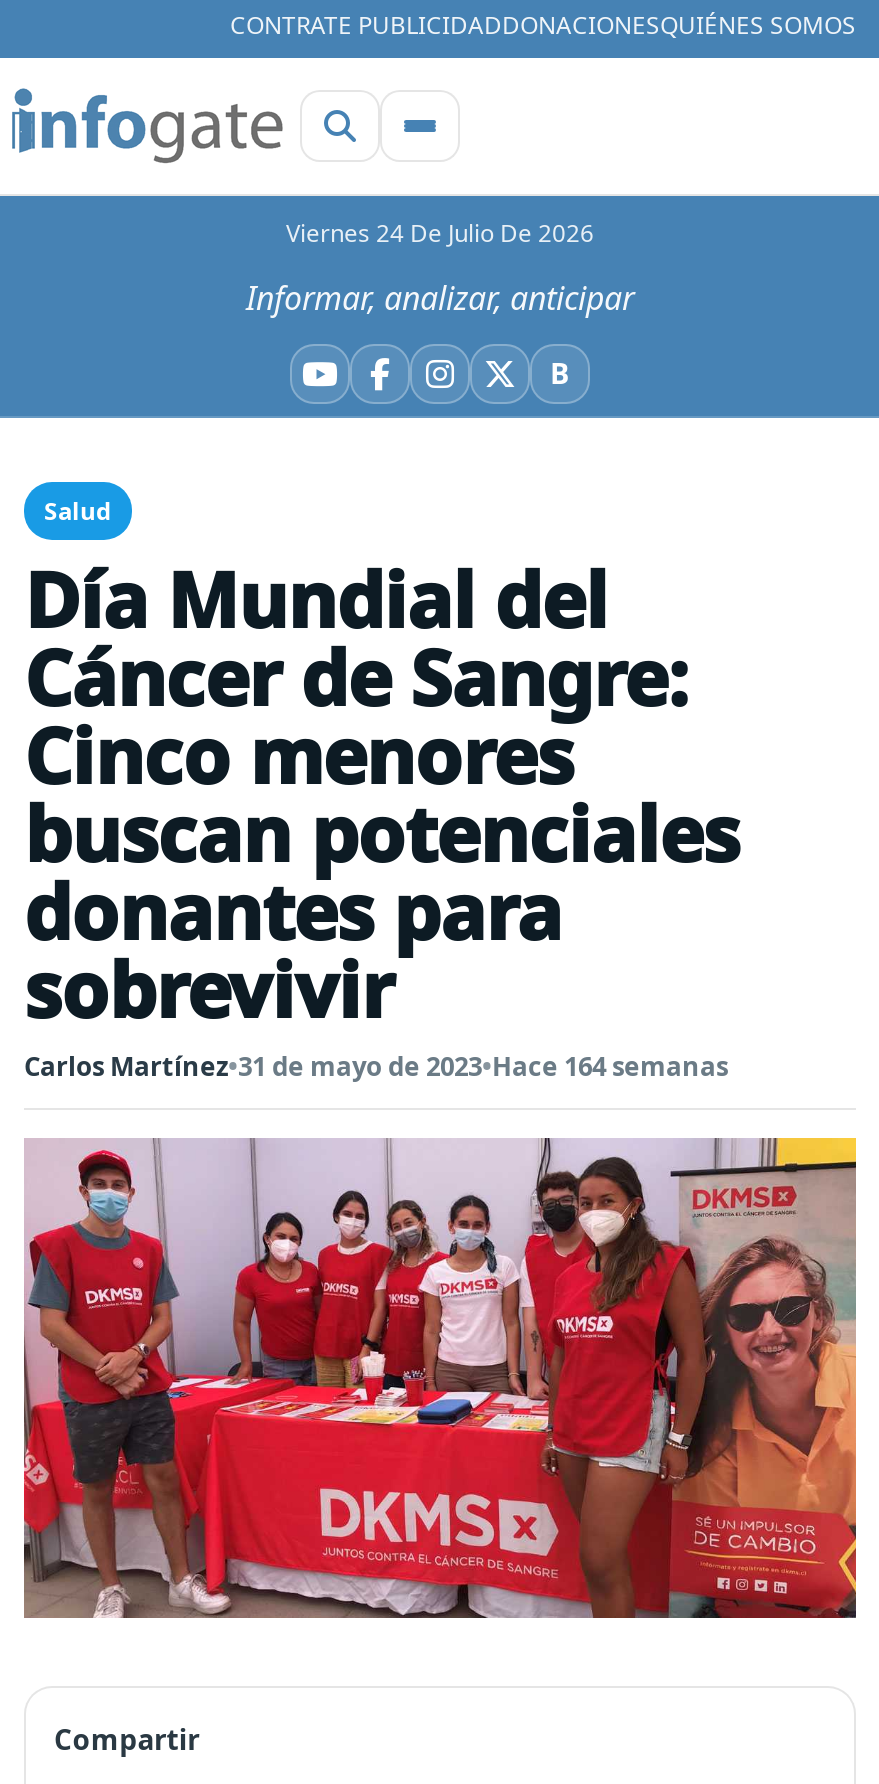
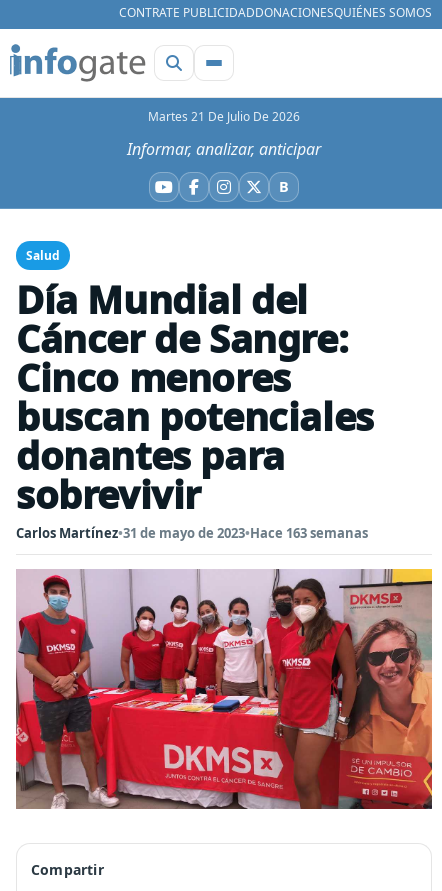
[286,216,594,250] Viernes 24 De Julio De 2026 -> [148,108,300,125] Martes 21 De Julio De 2026
[24,1048,728,1084] Carlos Martínez•31 de mayo de 2023•Hace 164 semanas -> [16,524,368,542] Carlos Martínez•31 de mayo de 2023•Hace 163 semanas

